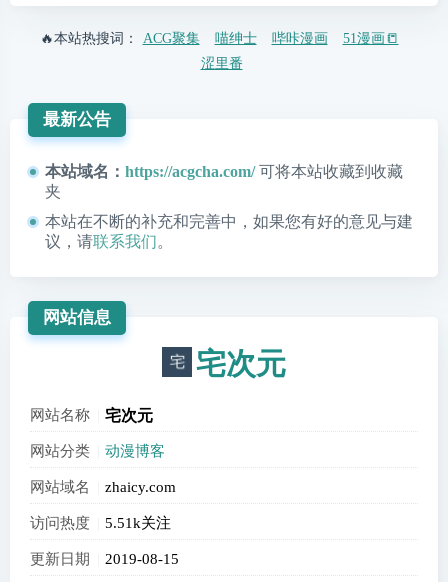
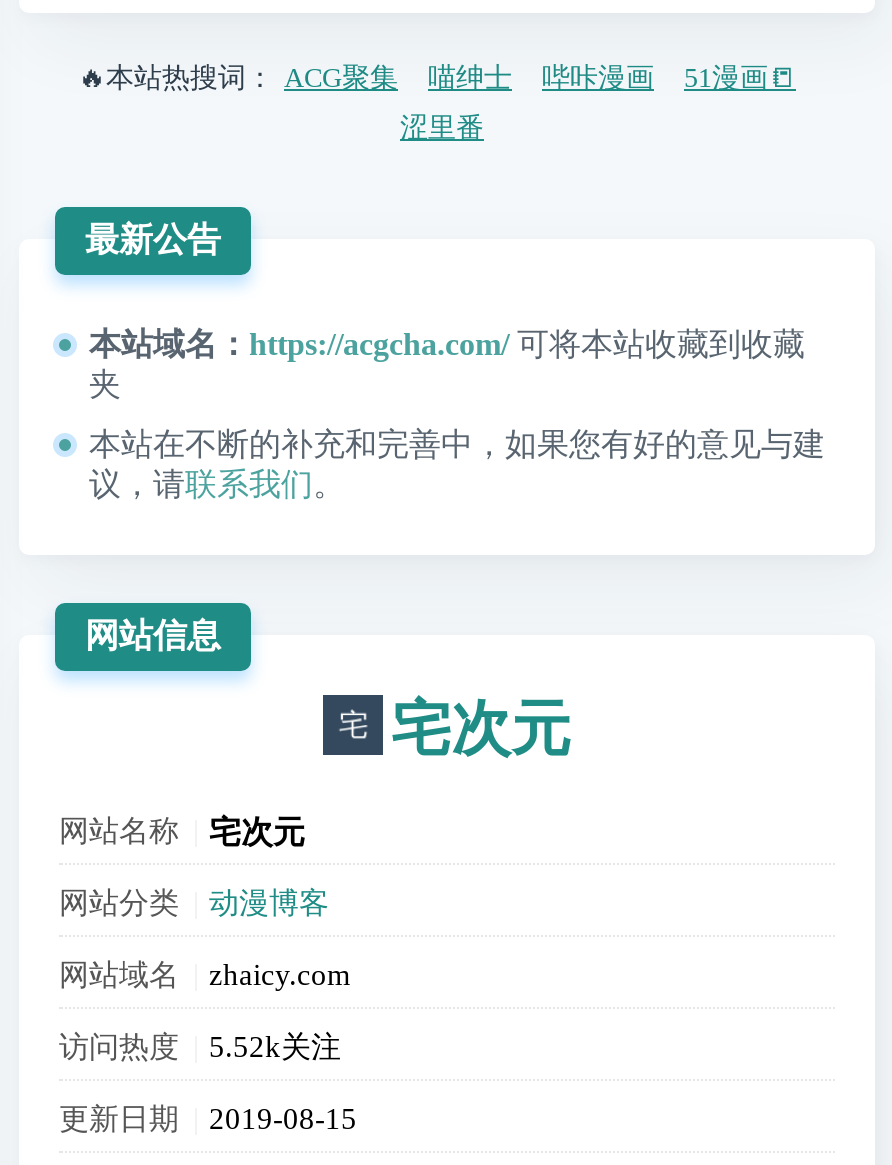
[30,515,171,531] 访问热度 5.51k关注 -> [59,1032,341,1064] 访问热度 5.52k关注

